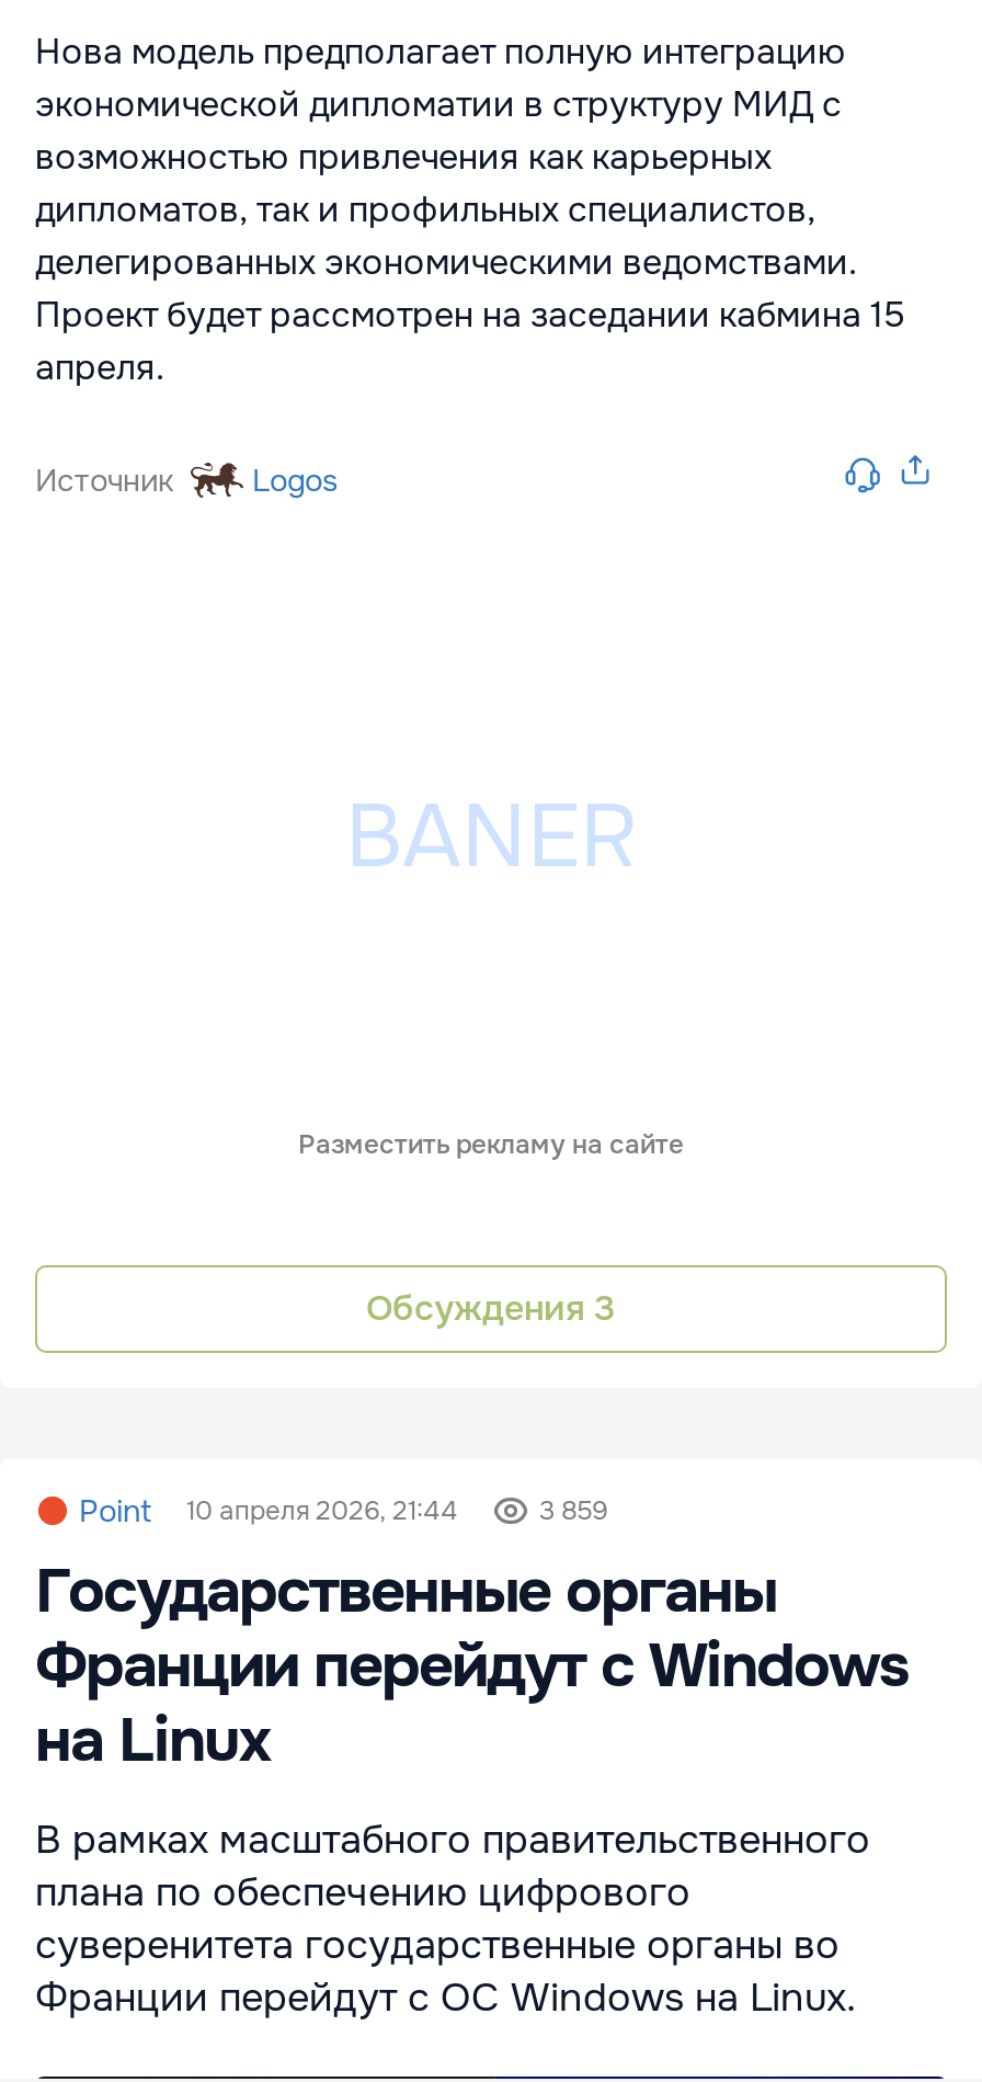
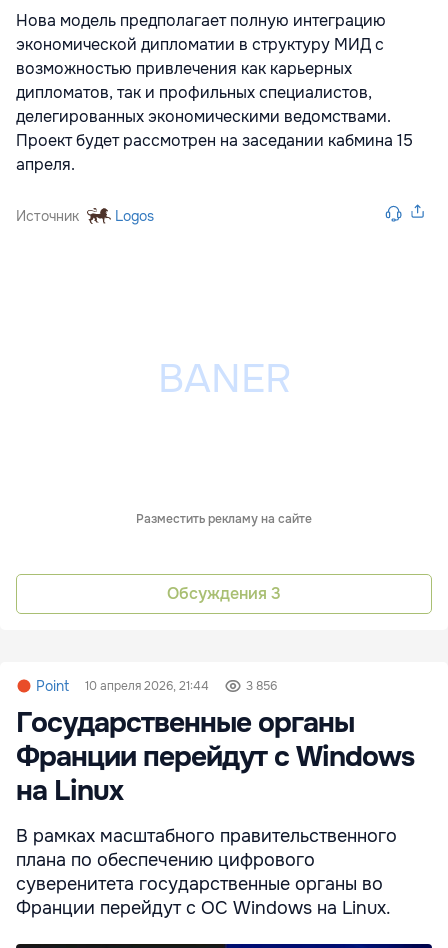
[539,1493,607,1528] 3 859 -> [246,678,277,694] 3 856

